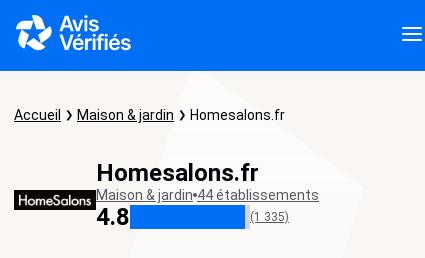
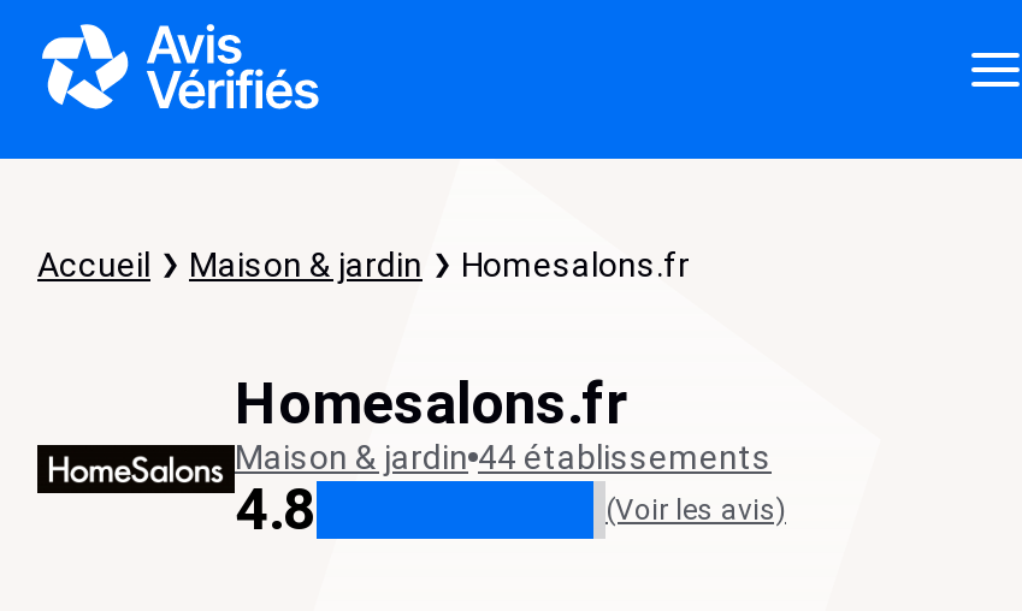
[250,210,289,224] (1 335) -> [605,493,786,527] (Voir les avis)

